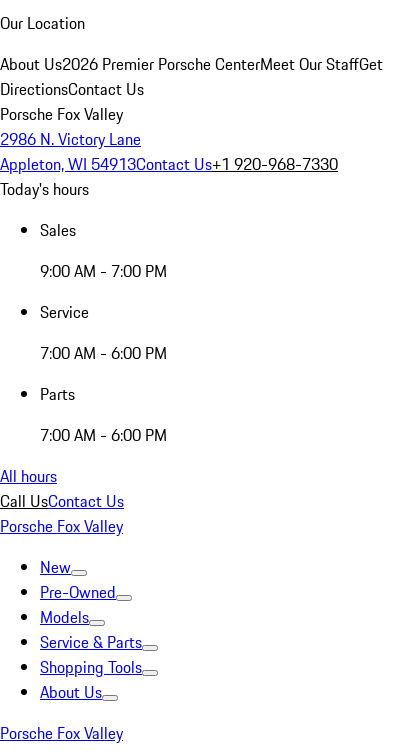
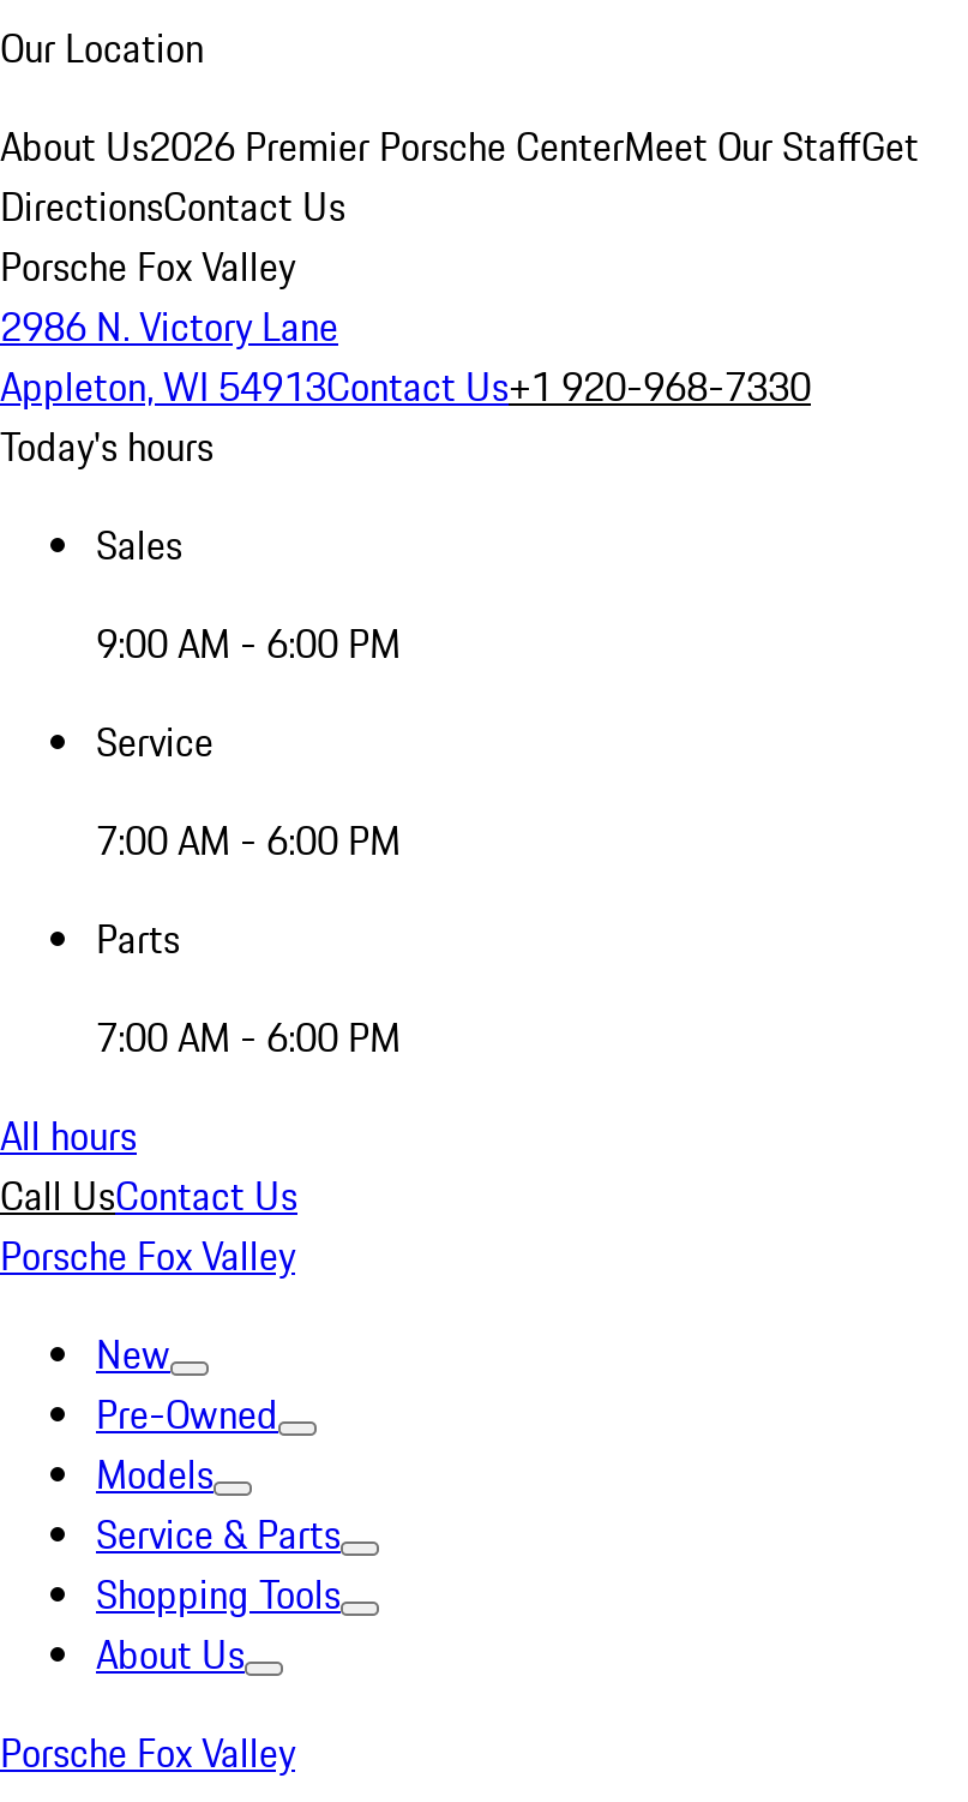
[40,259,167,283] 9:00 AM - 7:00 PM -> [96,615,401,672] 9:00 AM - 6:00 PM

